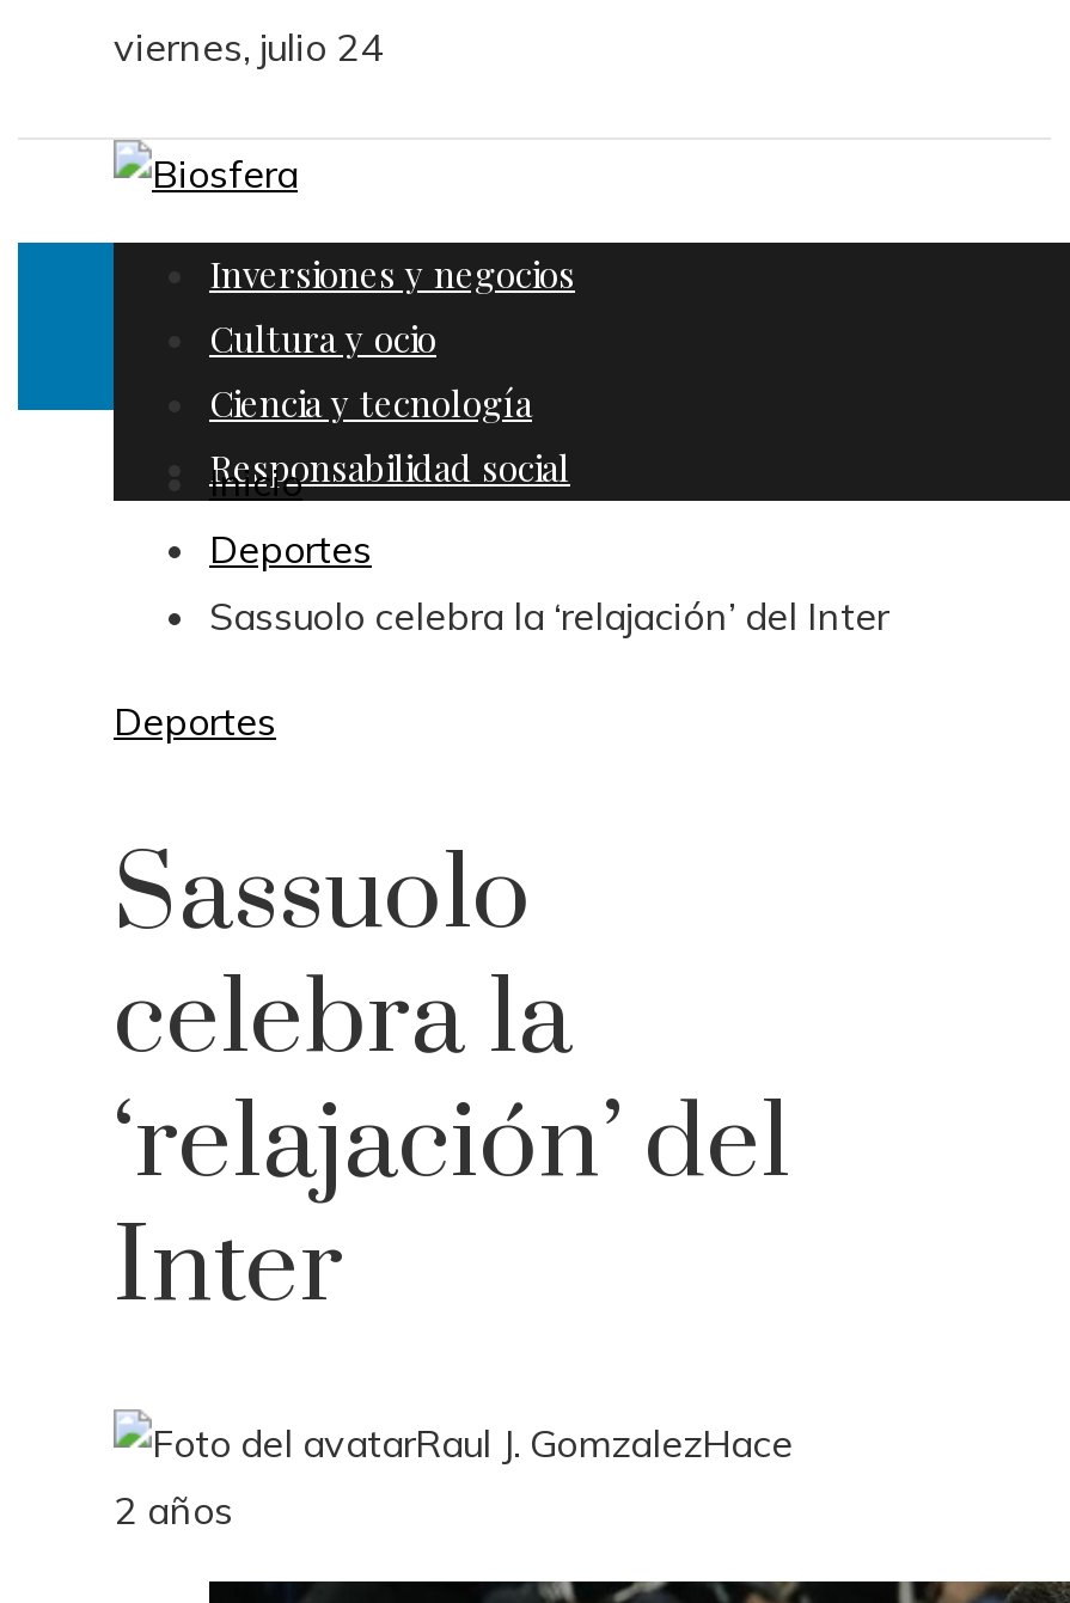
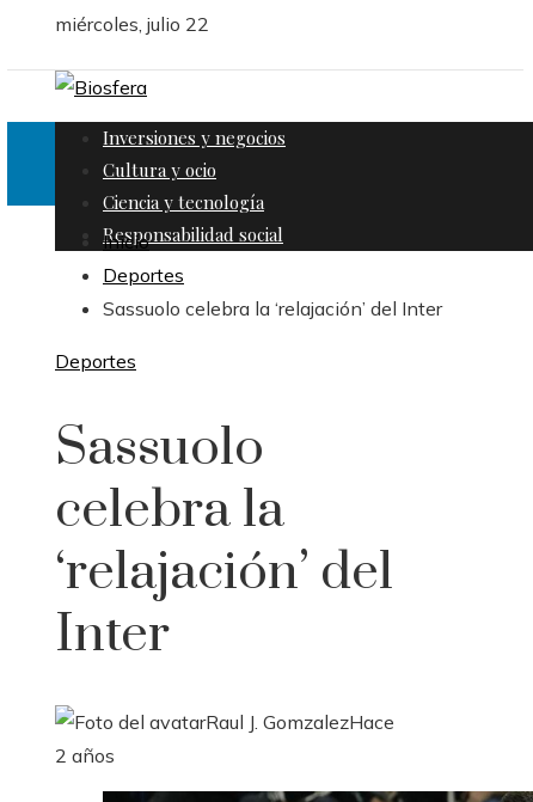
[114,23,384,71] viernes, julio 24 -> [55,12,209,36] miércoles, julio 22

